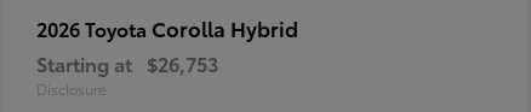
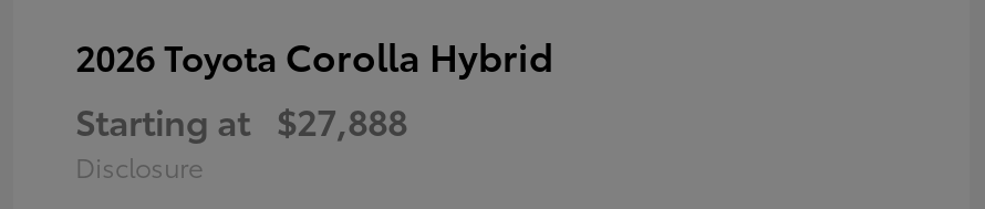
[36,49,218,77] Starting at $26,753 -> [75,95,407,146] Starting at $27,888

